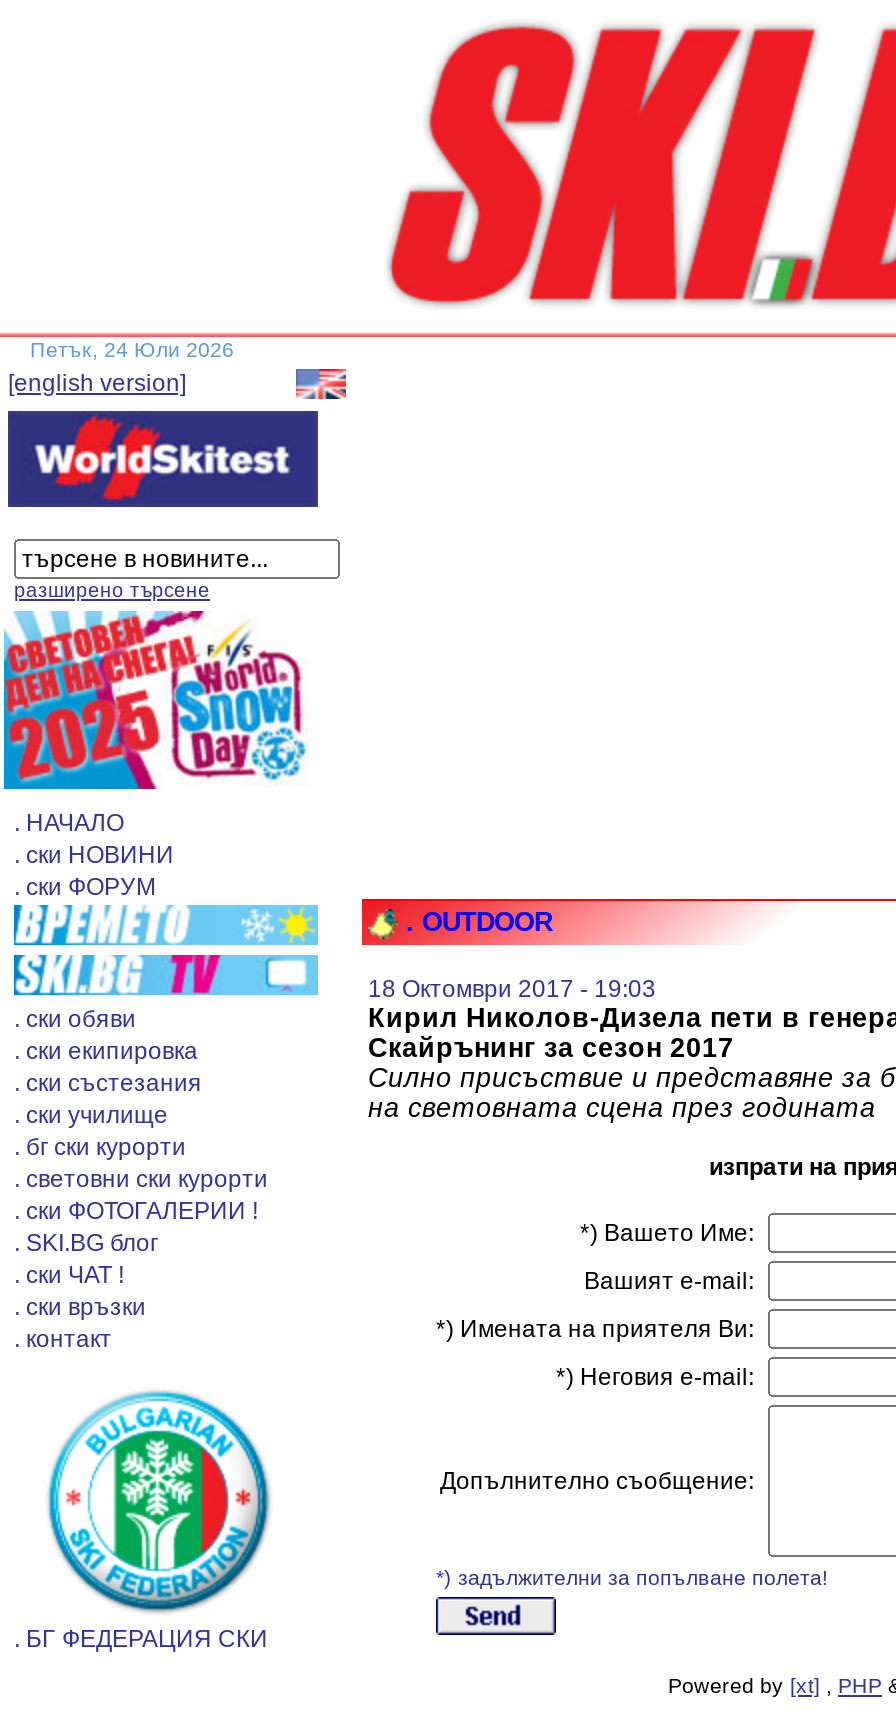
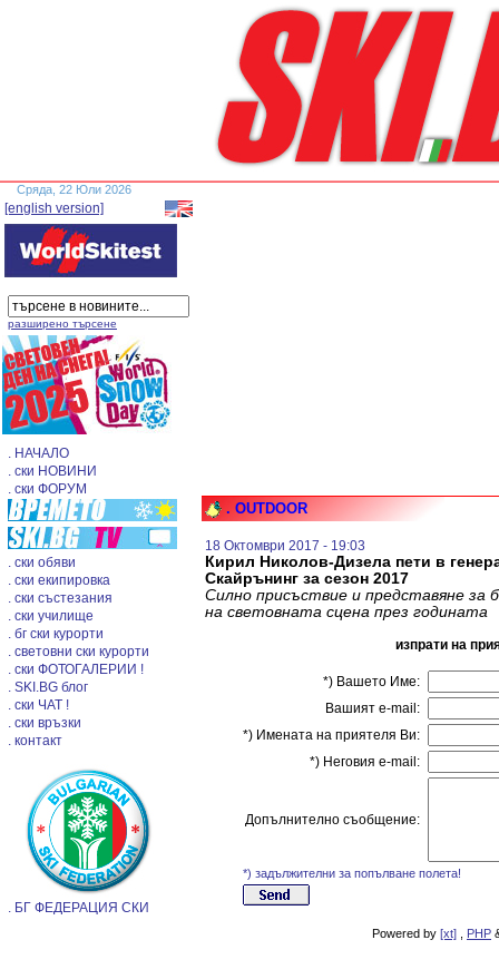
[0,337,234,361] Петък, 24 Юли 2026 -> [0,183,131,196] Сряда, 22 Юли 2026

